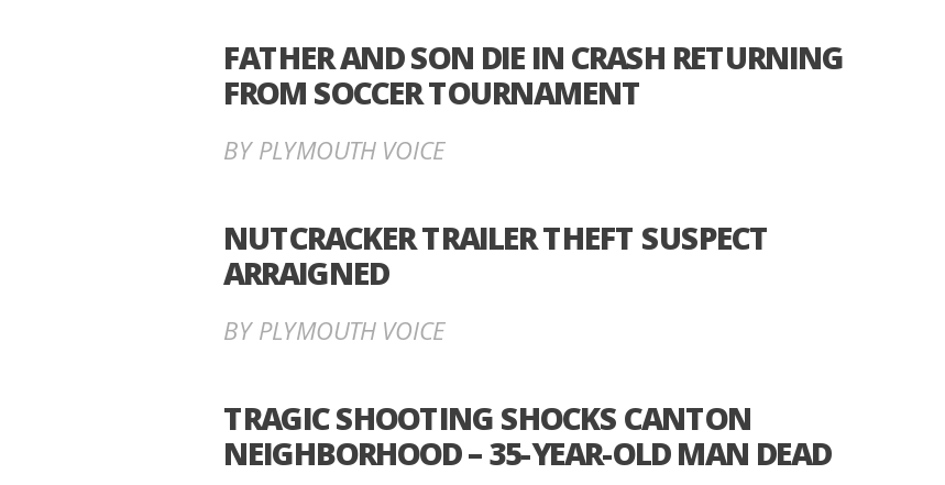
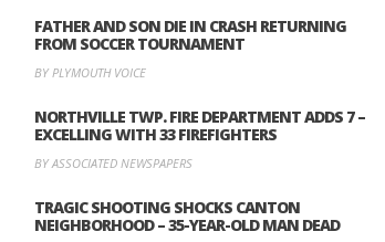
[223,216,769,293] NUTCRACKER TRAILER THEFT SUSPECT | ARRAIGNED -> [34,106,365,145] NORTHVILLE TWP. FIRE DEPARTMENT ADDS 7 – | EXCELLING WITH 33 FIREFIGHTERS
[223,313,446,346] BY PLYMOUTH VOICE -> [34,154,192,171] BY ASSOCIATED NEWSPAPERS

